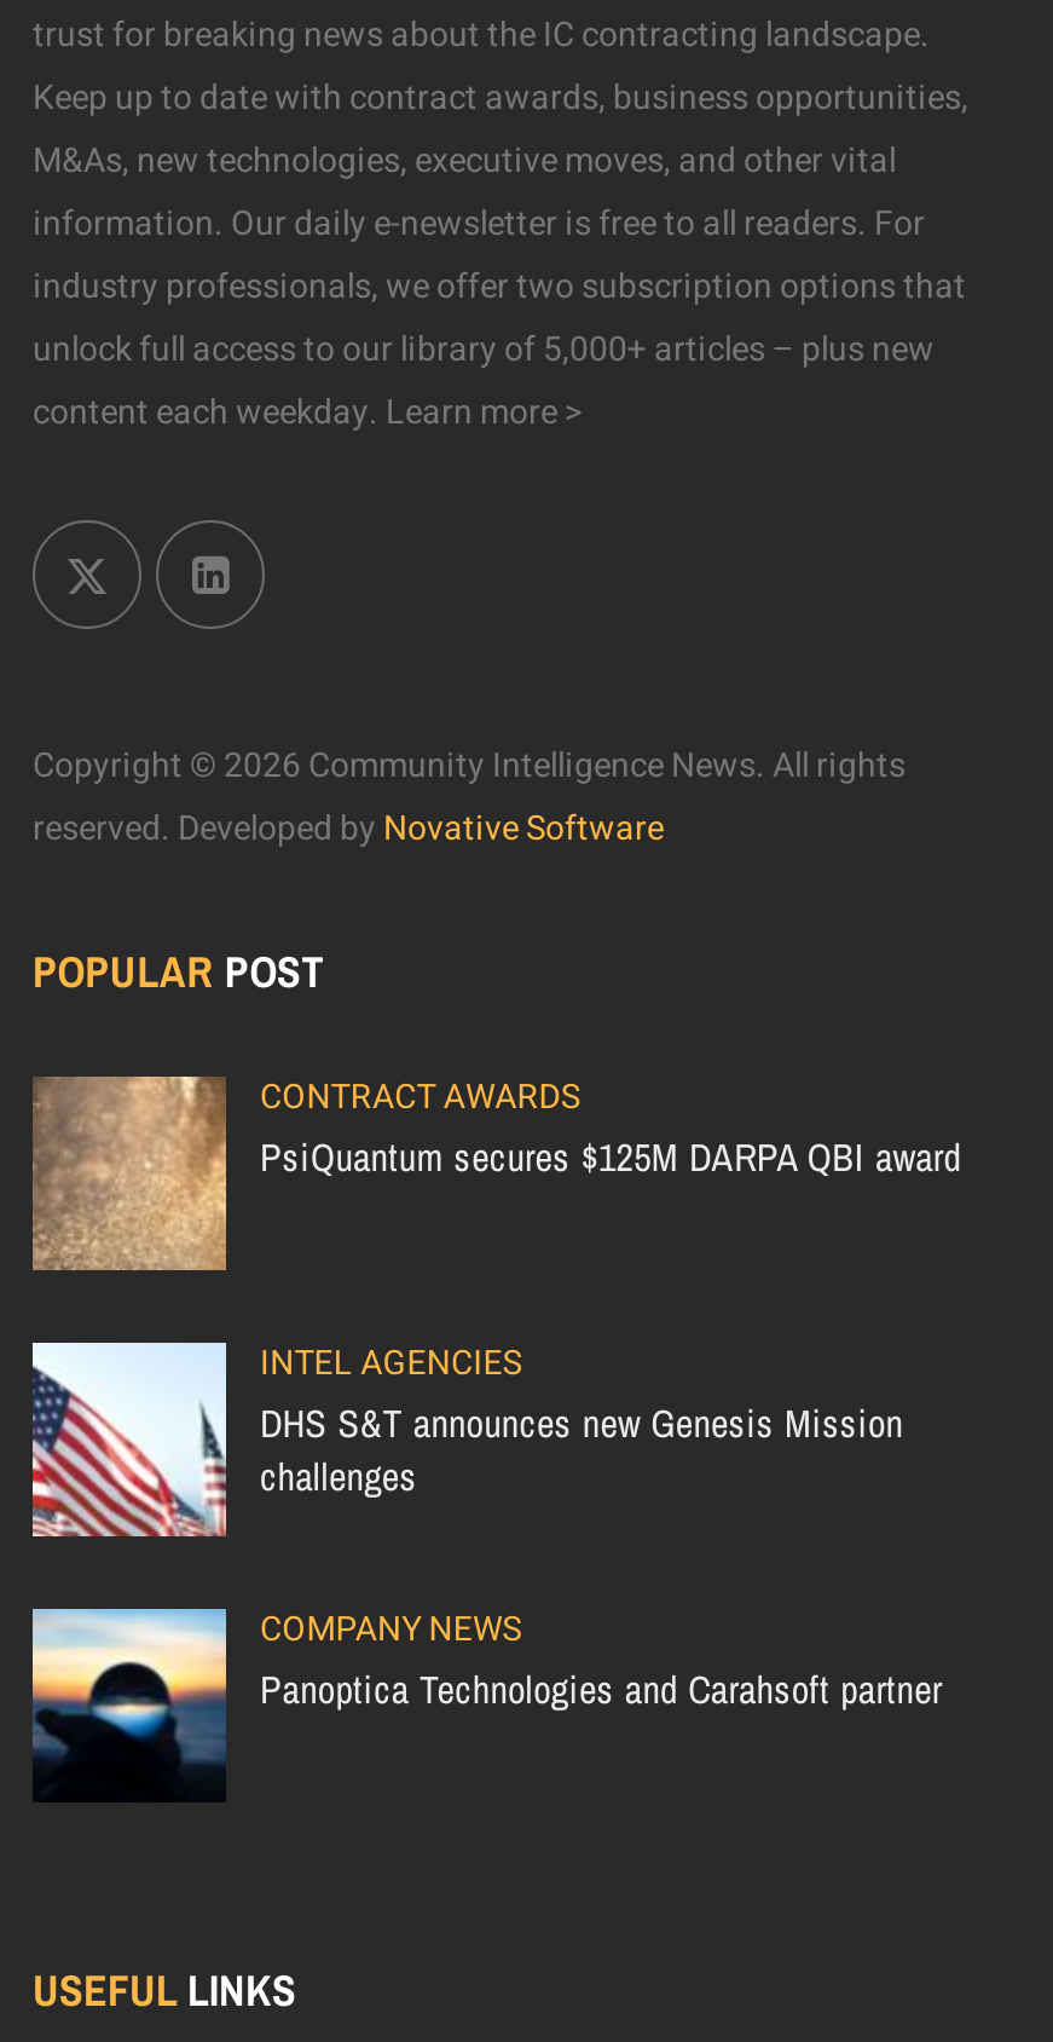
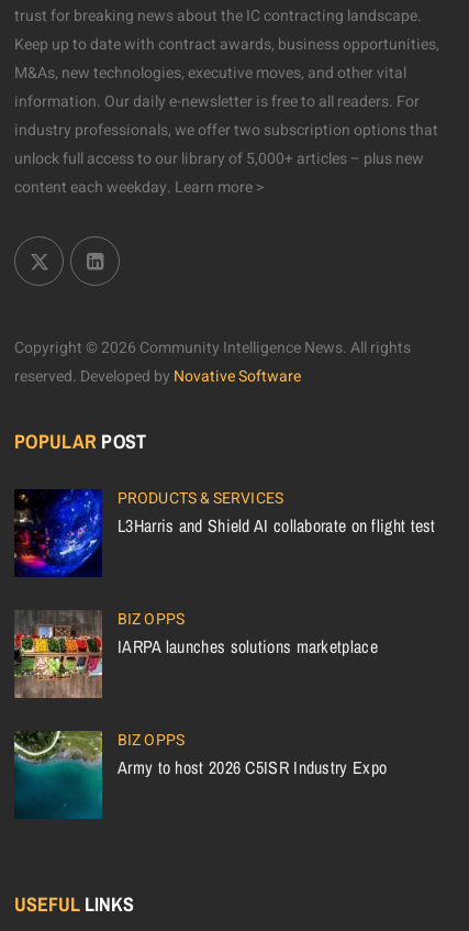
[30,1072,961,1273] [image] | CONTRACT AWARDS | PsiQuantum secures $125M DARPA QBI award -> [13,487,436,578] [image] | PRODUCTS & SERVICES | L3Harris and Shield AI collaborate on flight test
[30,1338,903,1536] [image] | INTEL AGENCIES | DHS S&T announces new Genesis Mission | challenges -> [13,608,378,699] [image] | BIZ OPPS | IARPA launches solutions marketplace
[30,1604,942,1802] [image] | COMPANY NEWS | Panoptica Technologies and Carahsoft partner -> [13,729,387,820] [image] | BIZ OPPS | Army to host 2026 C5ISR Industry Expo

